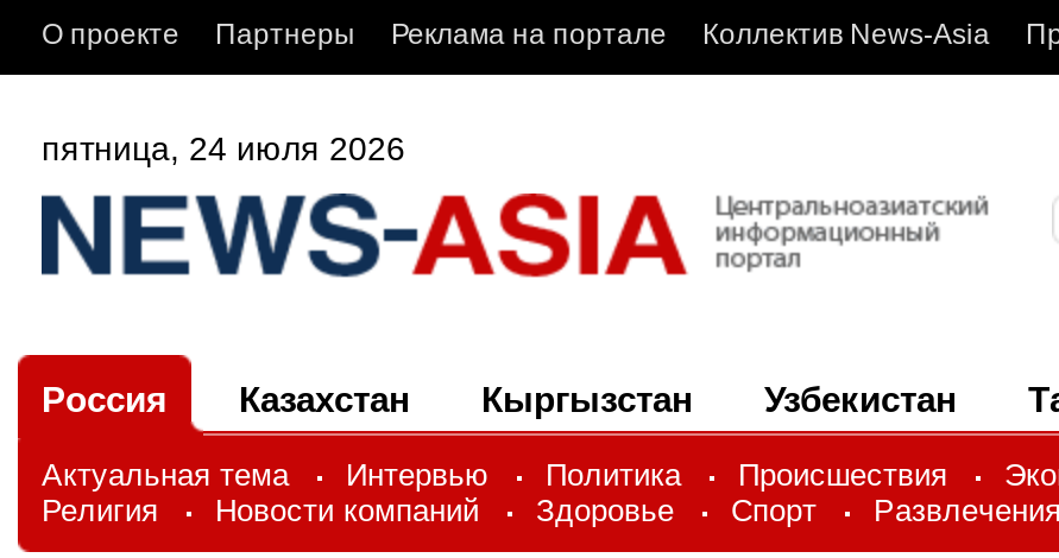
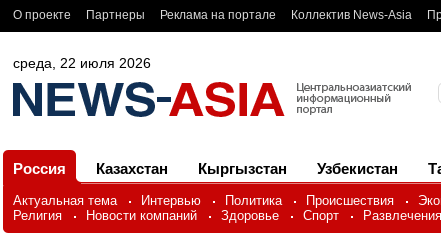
[42,129,405,167] пятница, 24 июля 2026 -> [13,55,151,71] среда, 22 июля 2026

